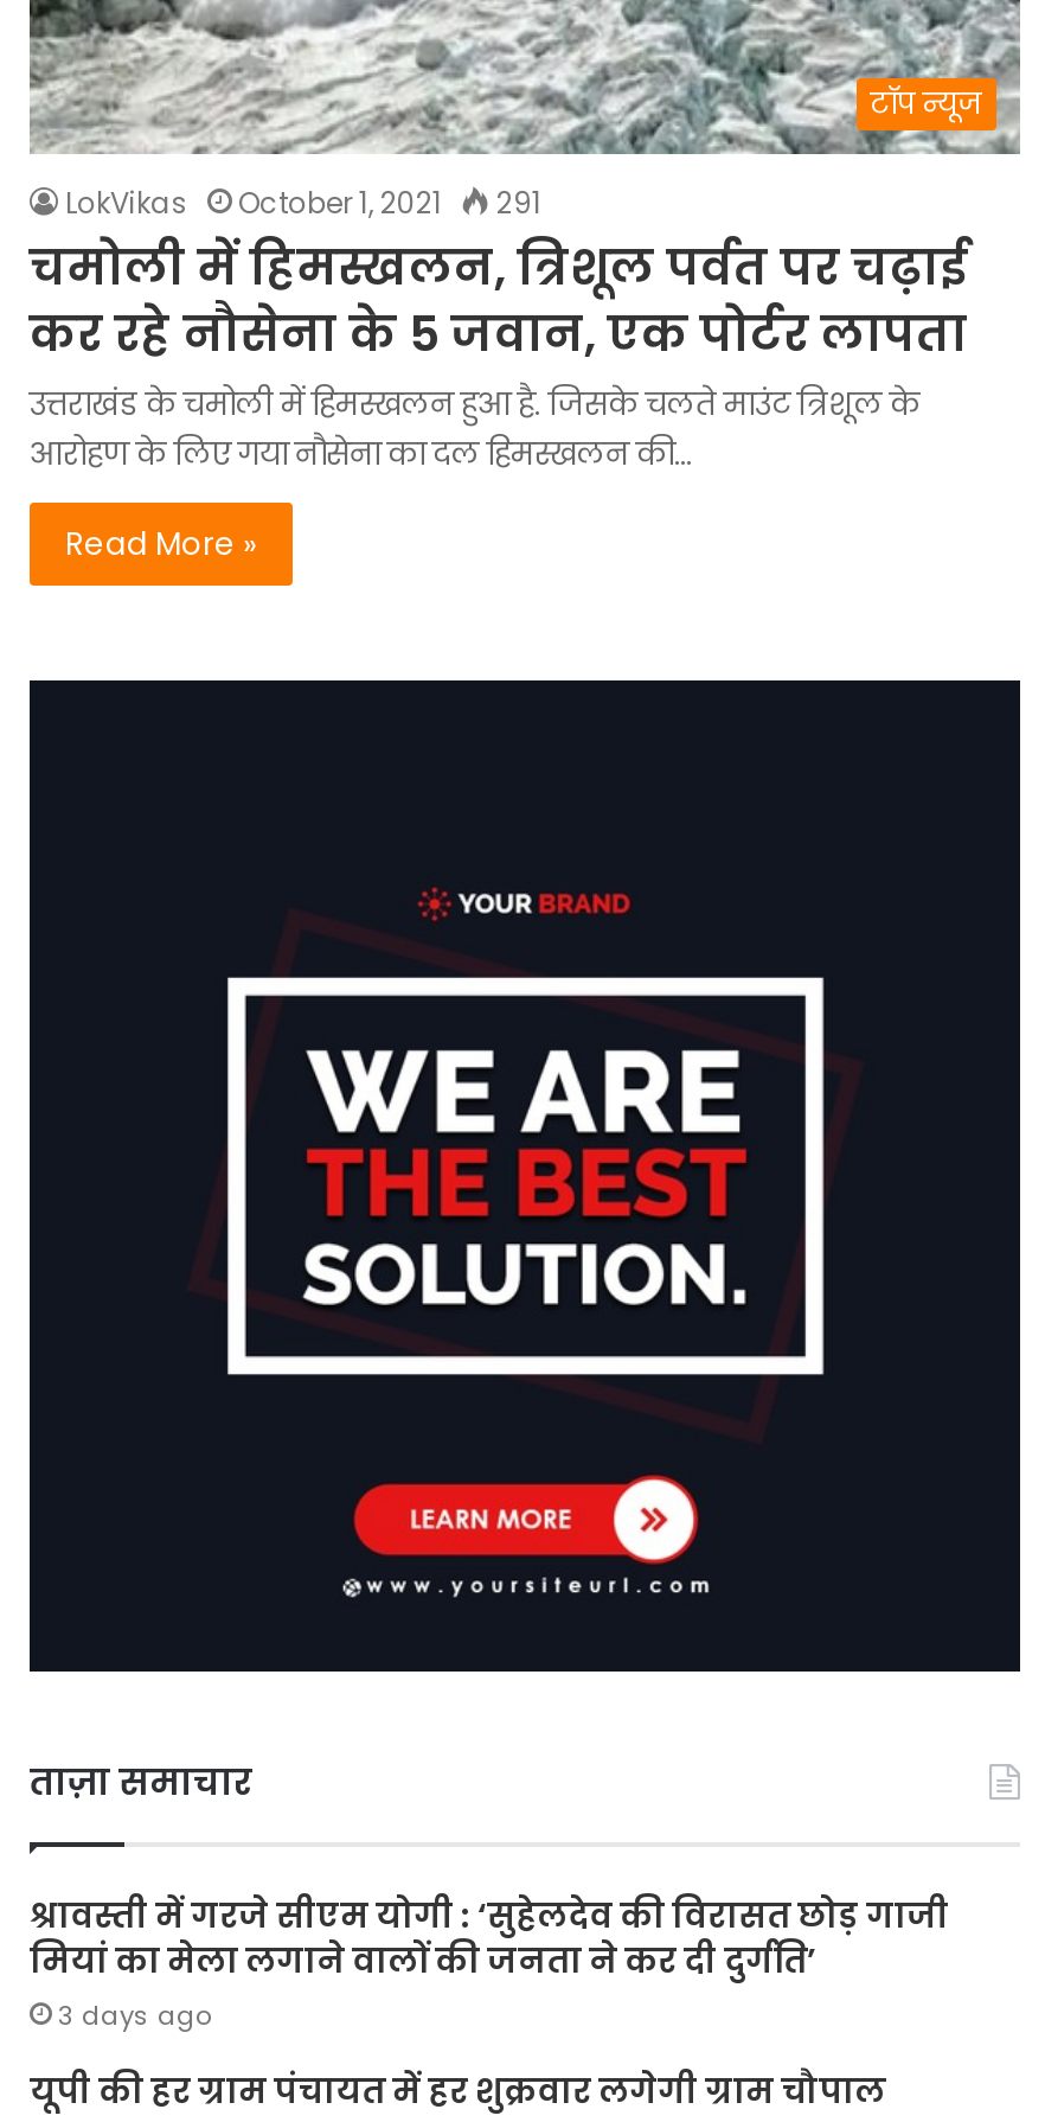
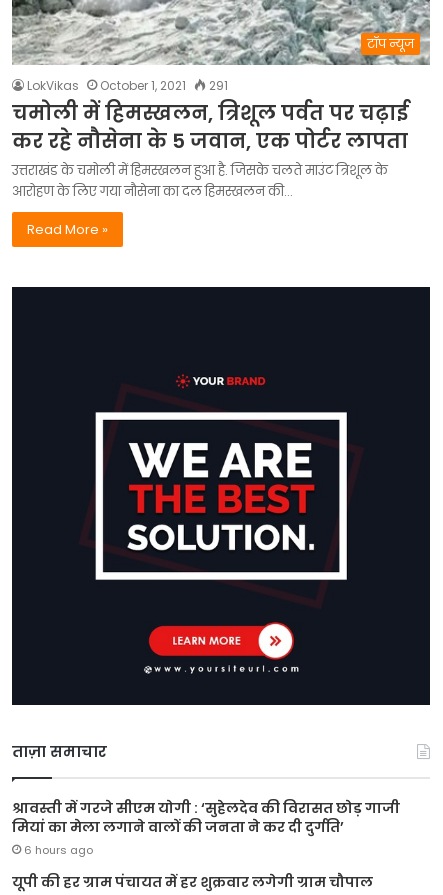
[58,1995,212,2033] 3 days ago -> [24,842,93,858] 6 hours ago

